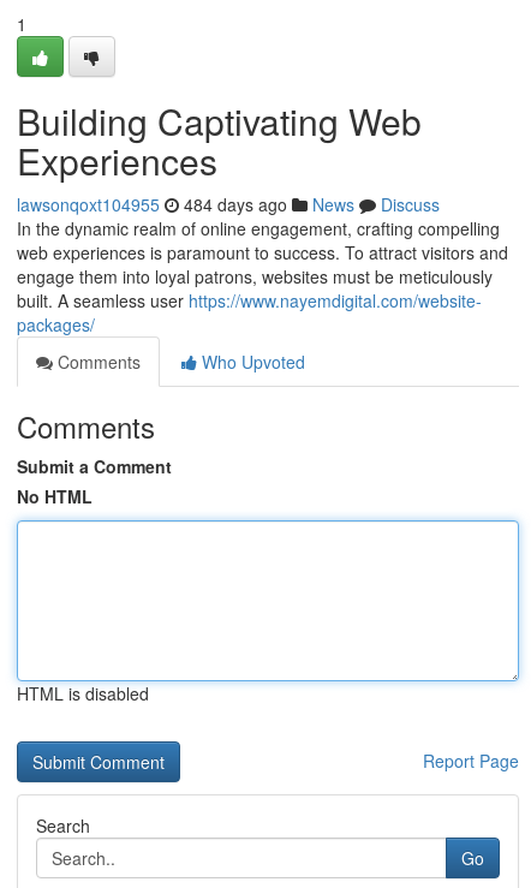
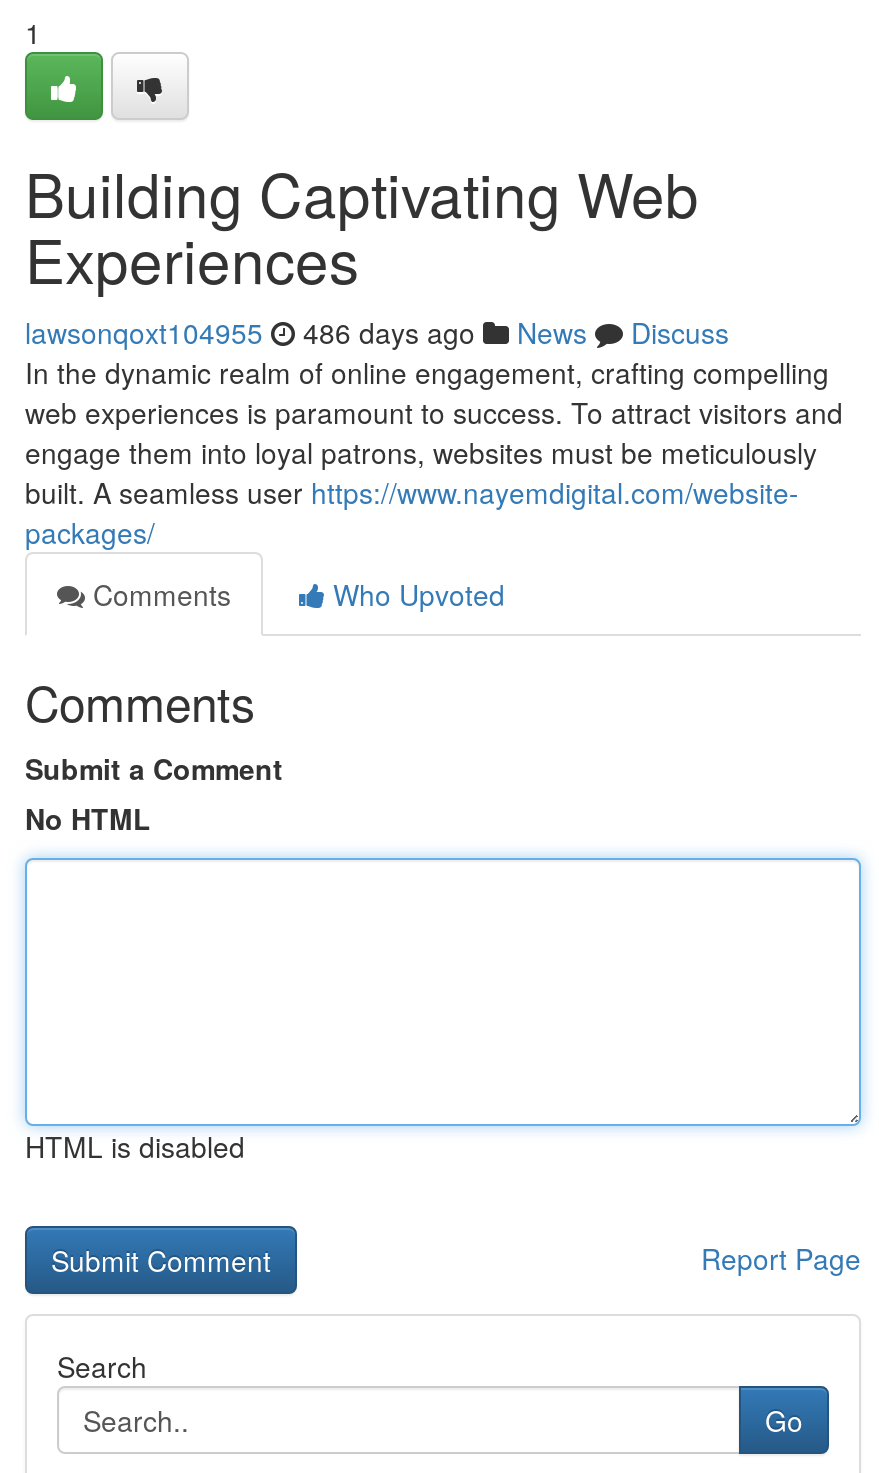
[17,192,440,216] lawsonqoxt104955 484 days ago News Discuss -> [25,312,729,352] lawsonqoxt104955 486 days ago News Discuss

